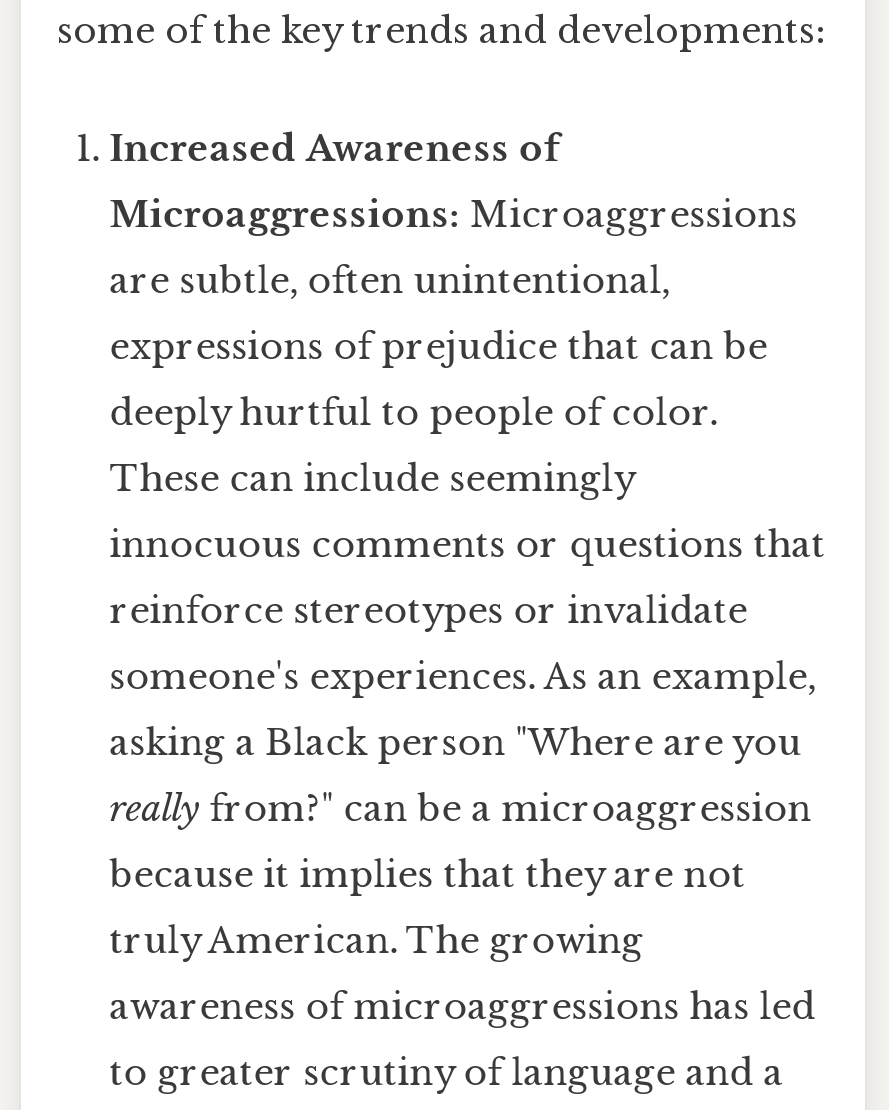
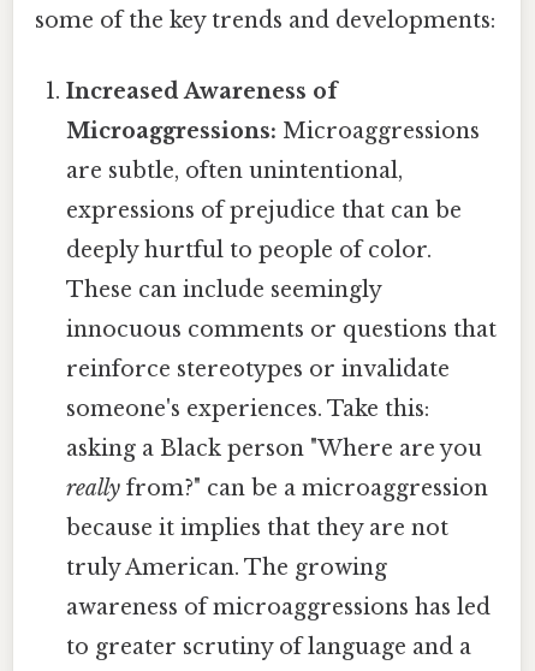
[109,655,815,699] someone's experiences. As an example, -> [66,396,429,422] someone's experiences. Take this:

